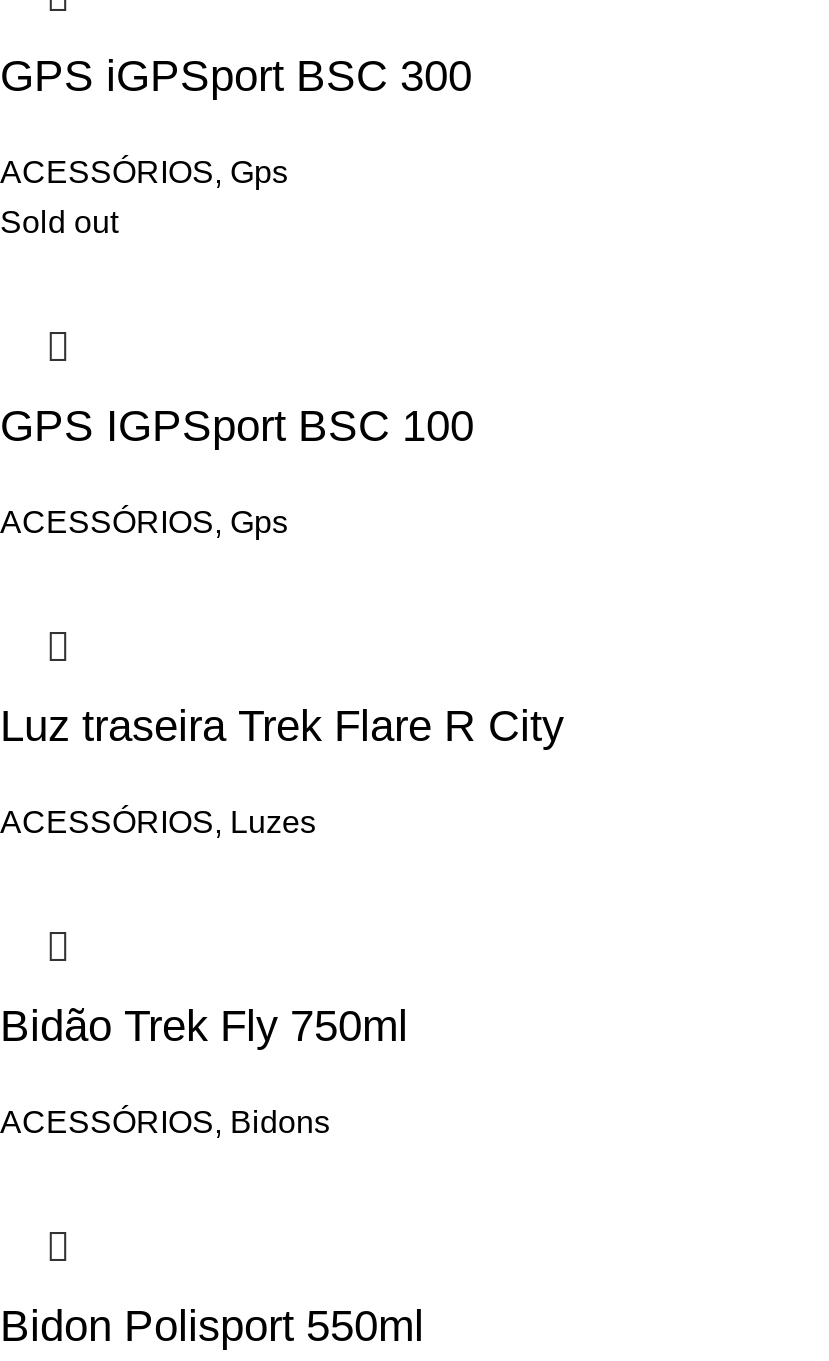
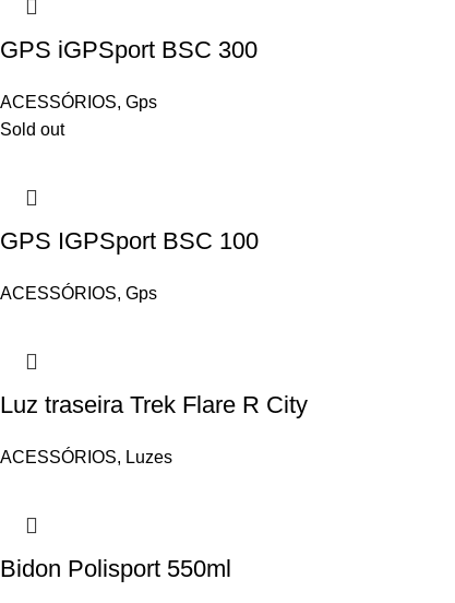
[0,1001,408,1139] Bidão Trek Fly 750ml | ACESSÓRIOS, Bidons -> none

